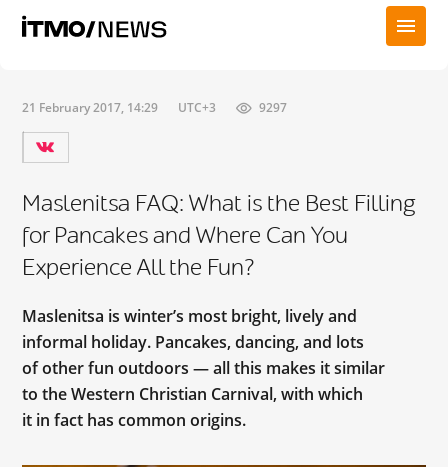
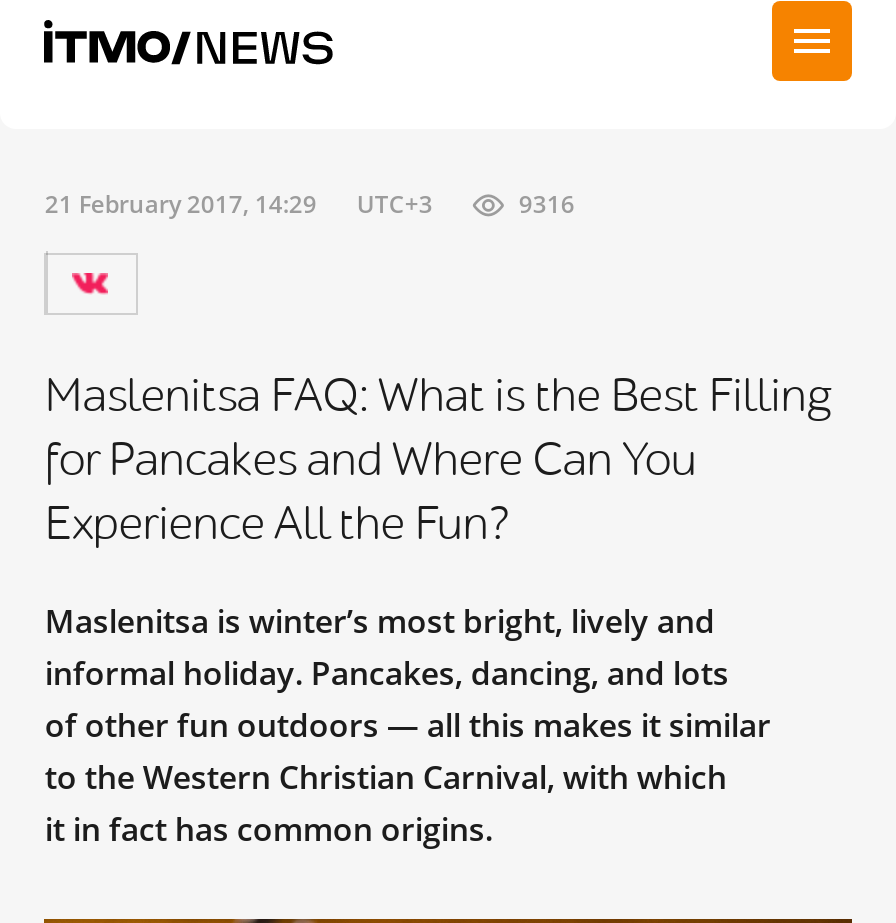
[259,99,287,116] 9297 -> [519,187,575,221] 9316

